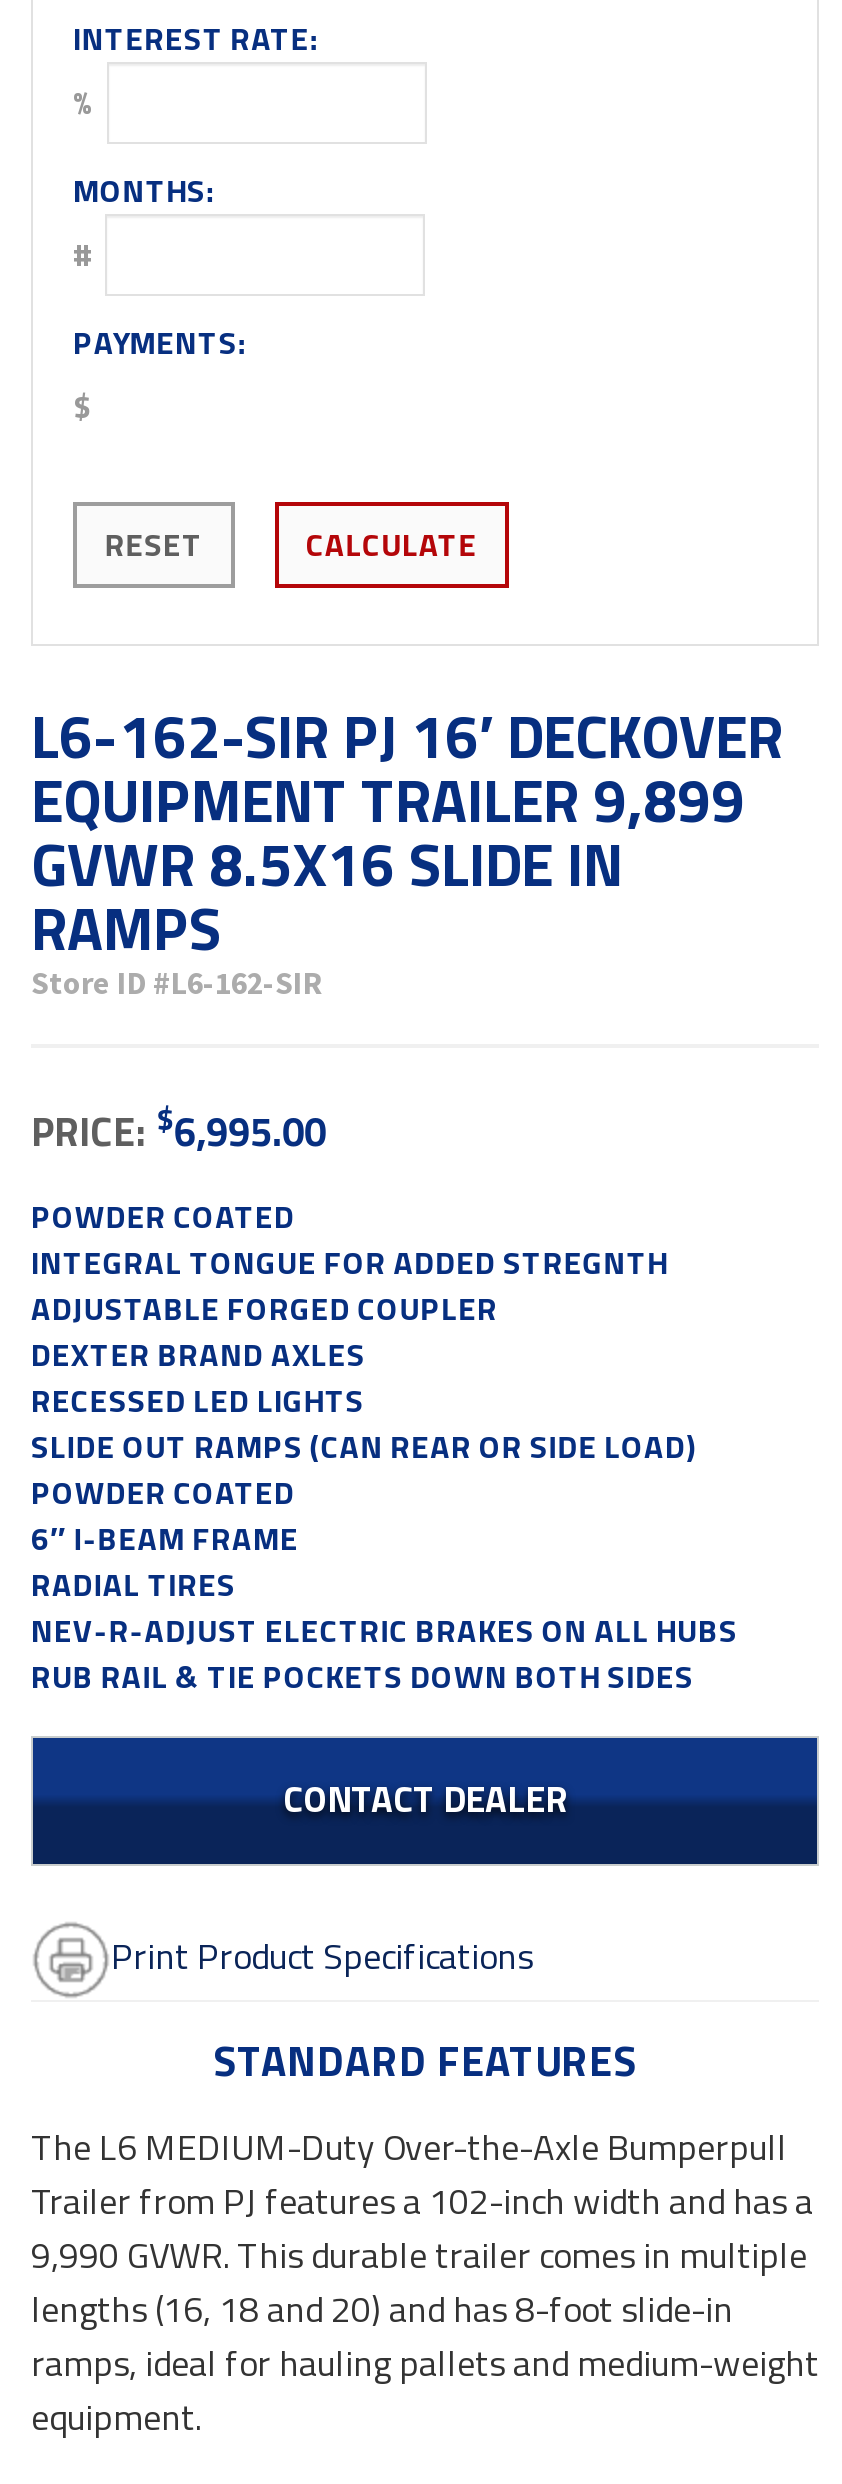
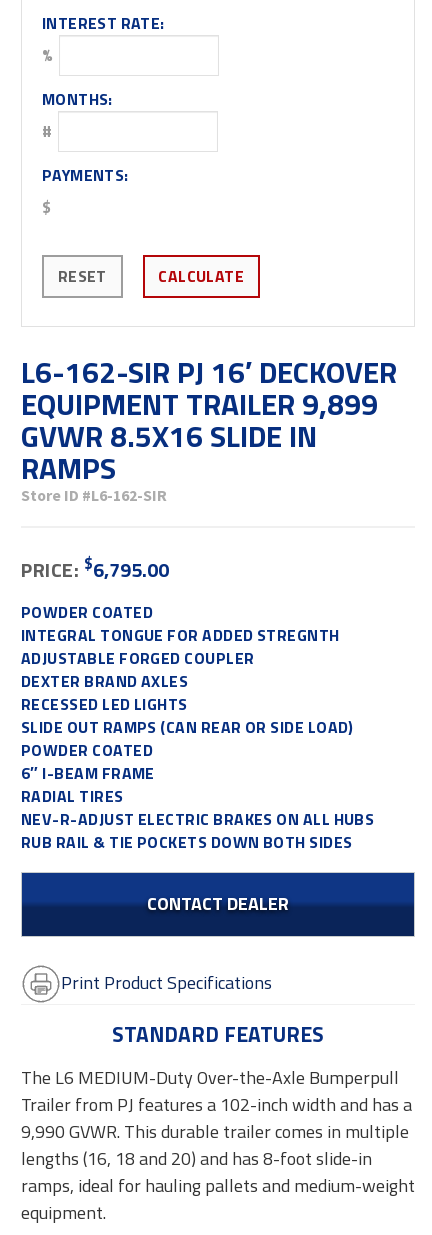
[31,1097,326,1162] PRICE: $6,995.00 -> [21,552,169,585] PRICE: $6,795.00

